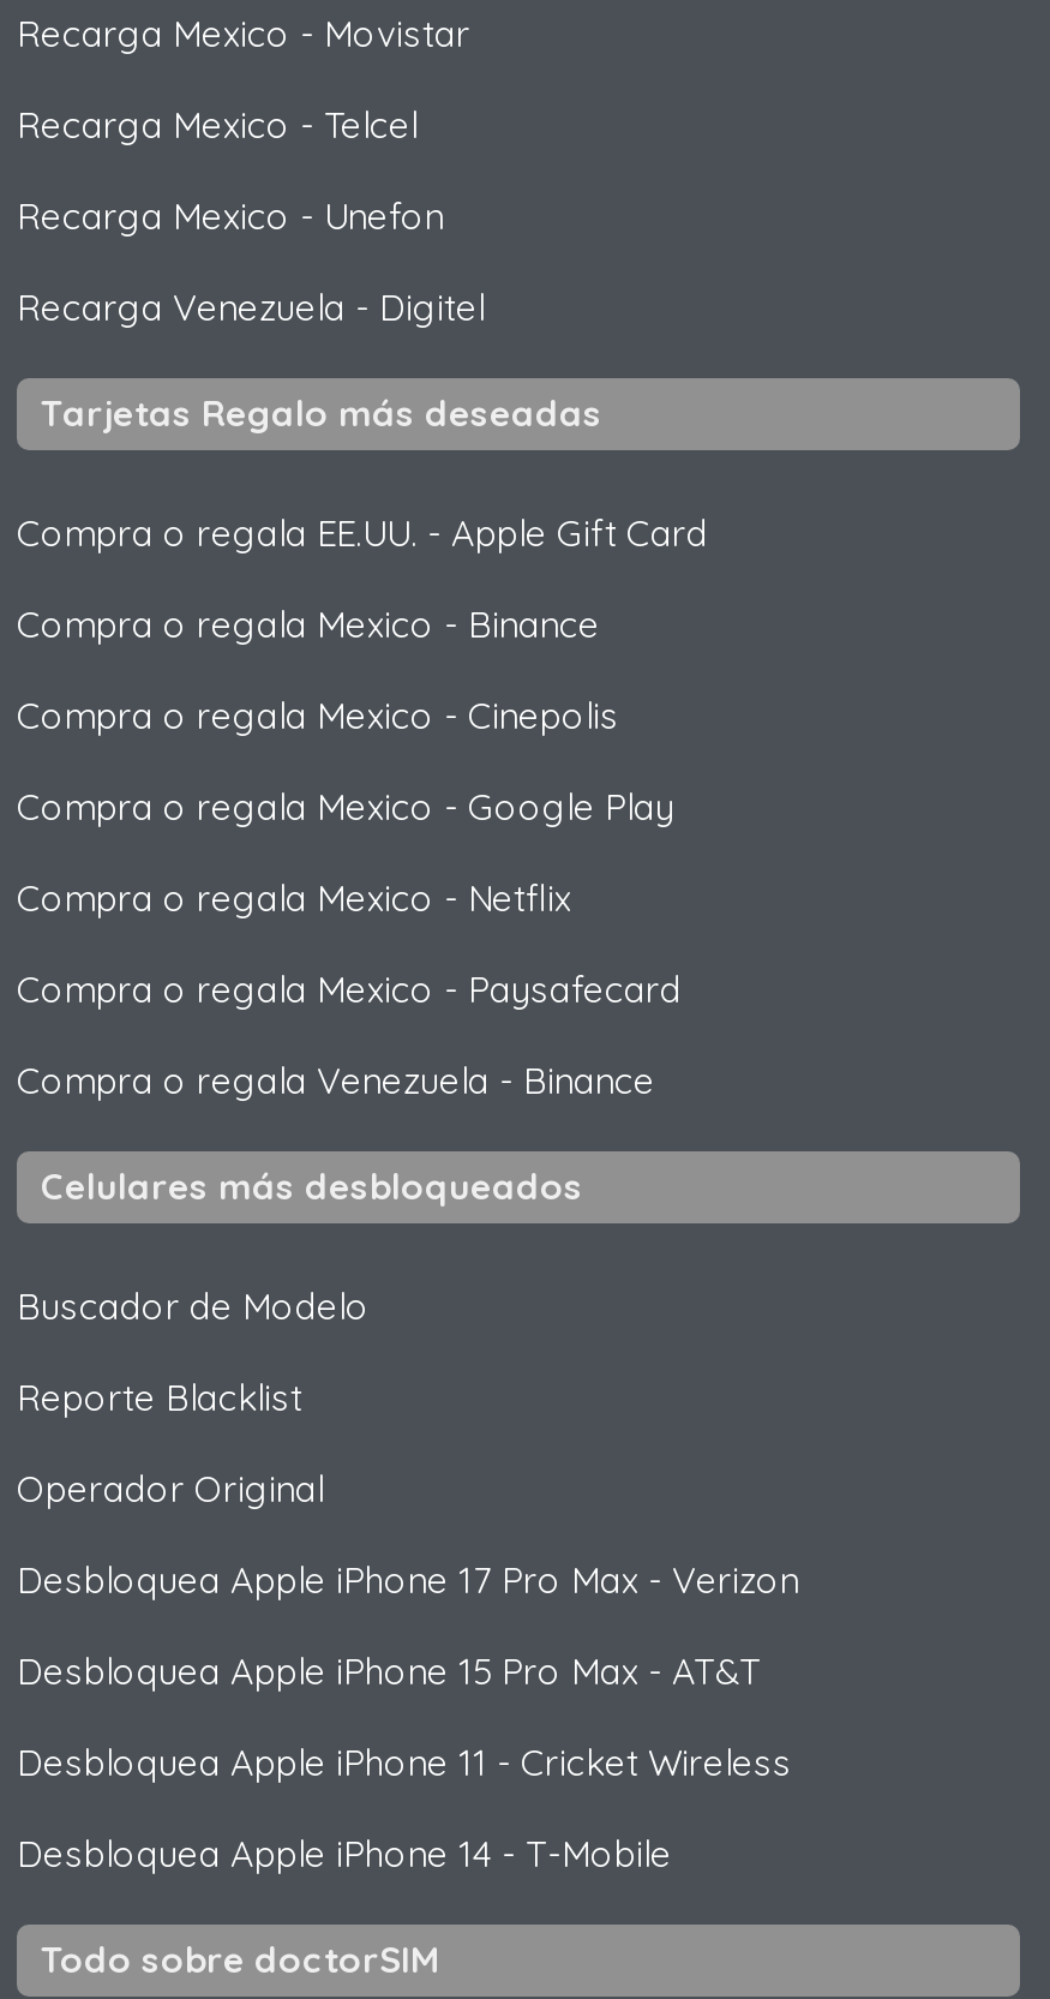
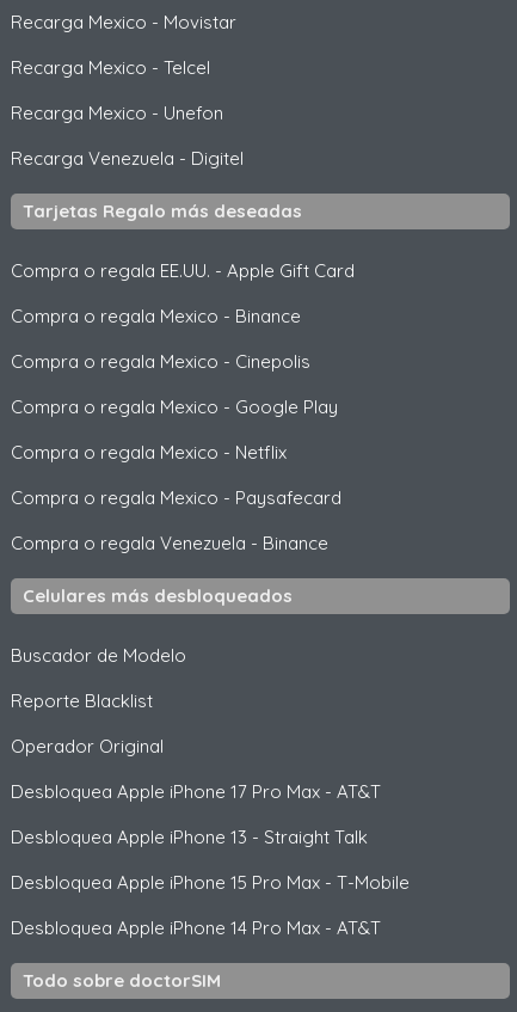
[17,1557,799,1603] Desbloquea Apple iPhone 17 Pro Max - Verizon -> [11,780,381,803] Desbloquea Apple iPhone 17 Pro Max - AT&T
[17,1648,761,1694] Desbloquea Apple iPhone 15 Pro Max - AT&T -> [11,826,368,848] Desbloquea Apple iPhone 13 - Straight Talk
[17,1740,792,1785] Desbloquea Apple iPhone 11 - Cricket Wireless -> [11,871,410,894] Desbloquea Apple iPhone 15 Pro Max - T-Mobile
[17,1831,672,1877] Desbloquea Apple iPhone 14 - T-Mobile -> [11,916,381,939] Desbloquea Apple iPhone 14 Pro Max - AT&T

